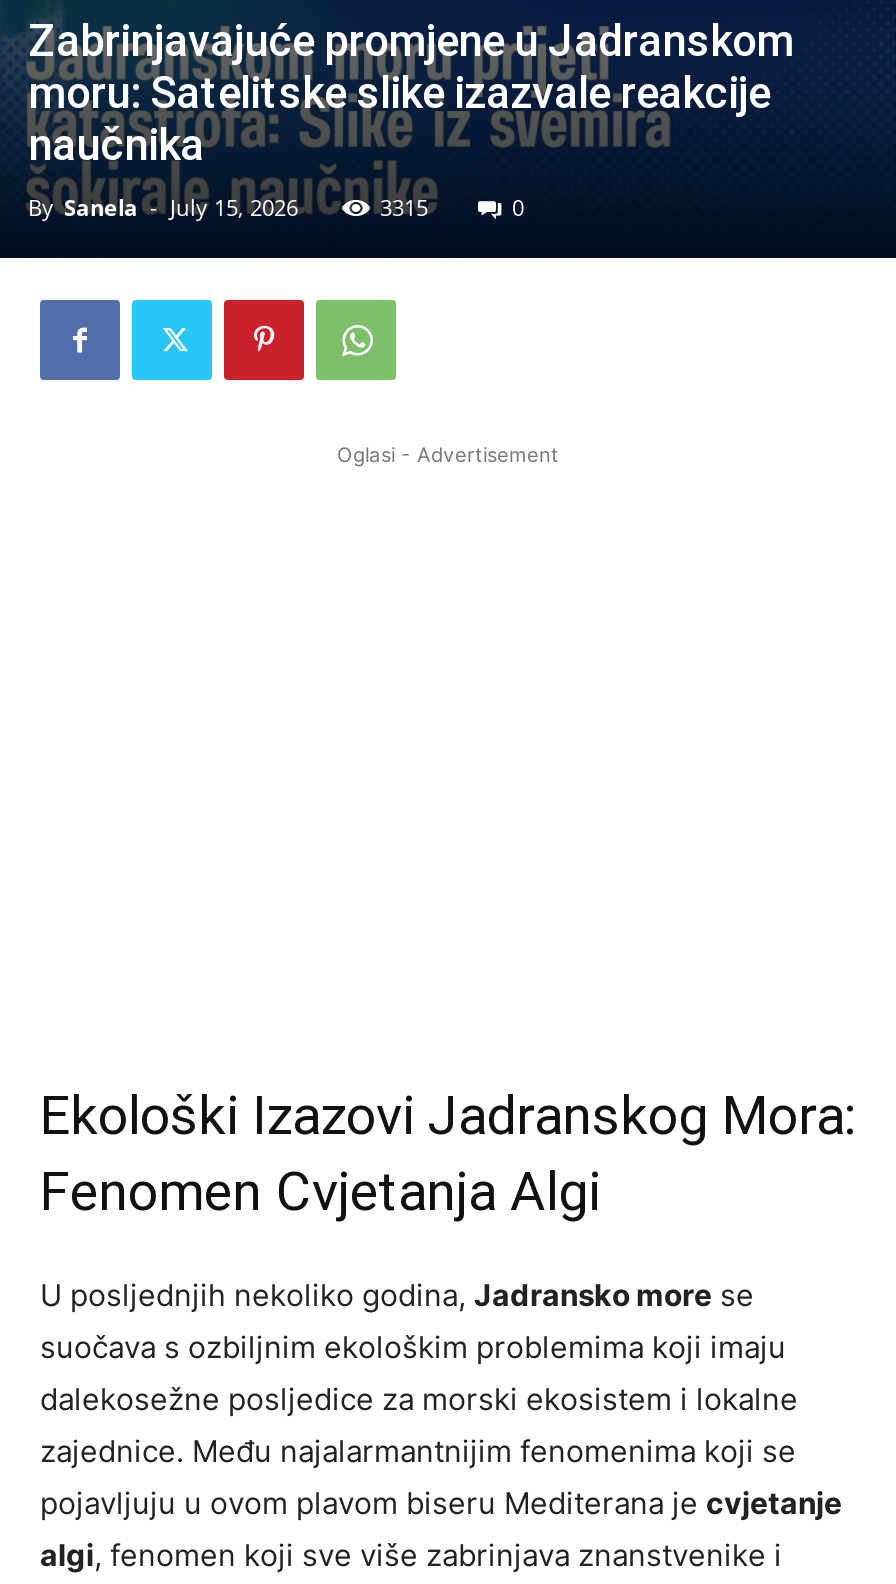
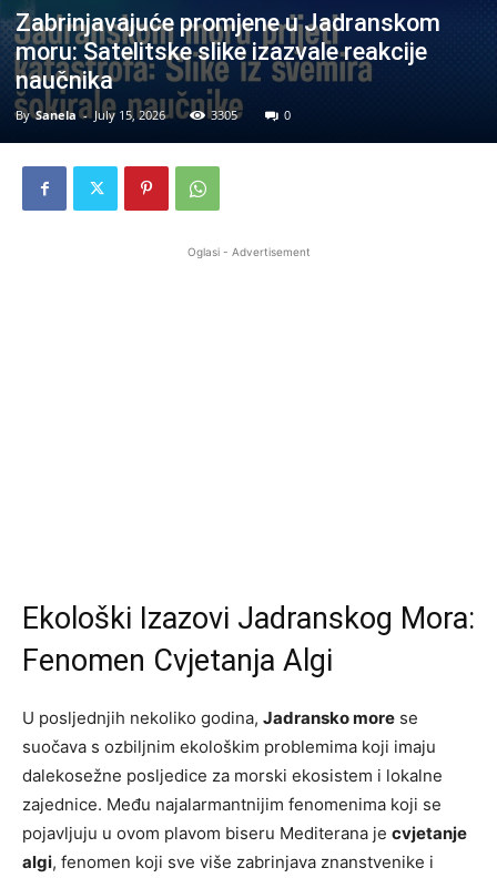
[380,192,428,222] 3315 -> [211,106,237,123] 3305

